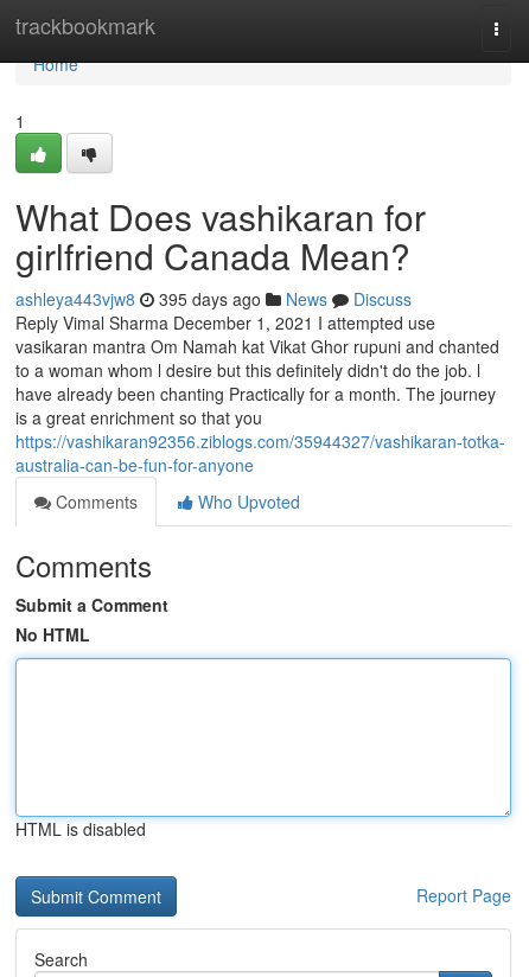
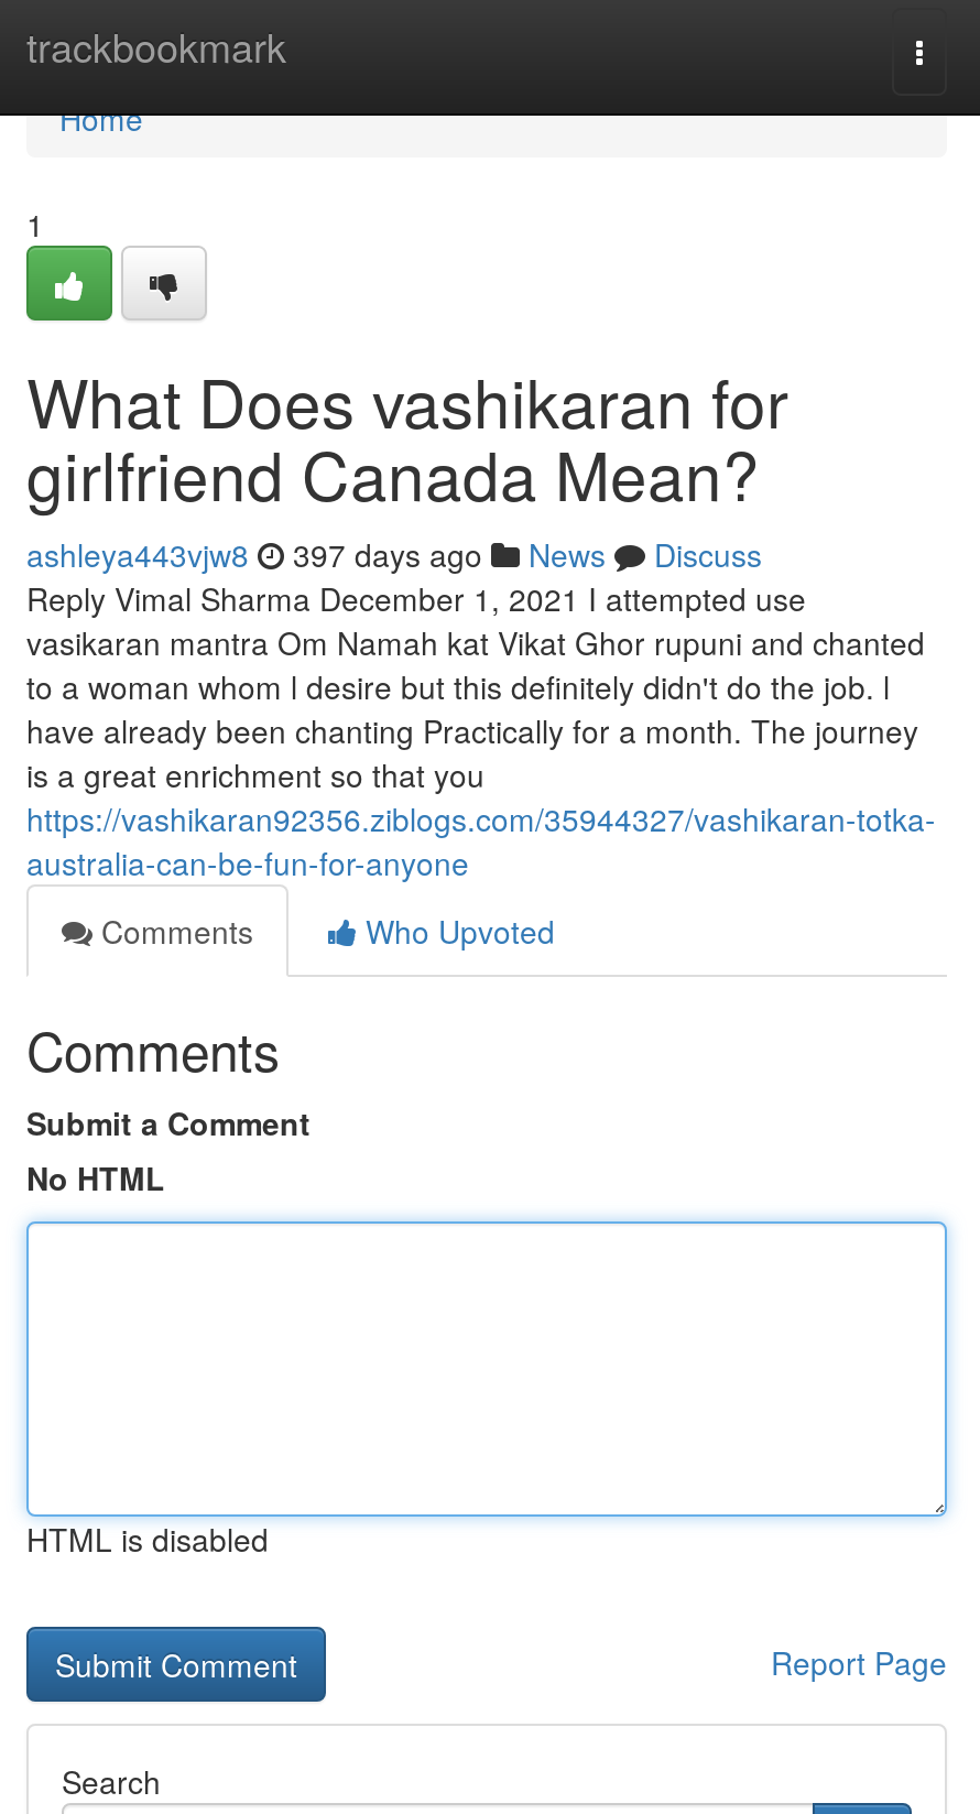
[15,287,412,311] ashleya443vjw8 395 days ago News Discuss -> [26,532,762,576] ashleya443vjw8 397 days ago News Discuss

